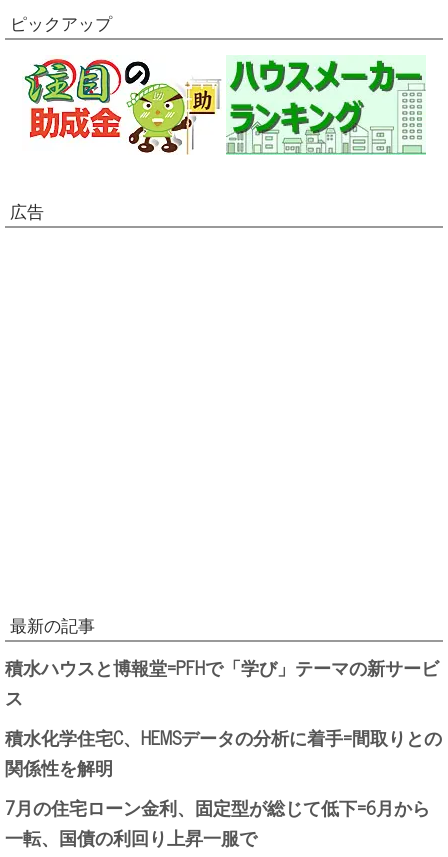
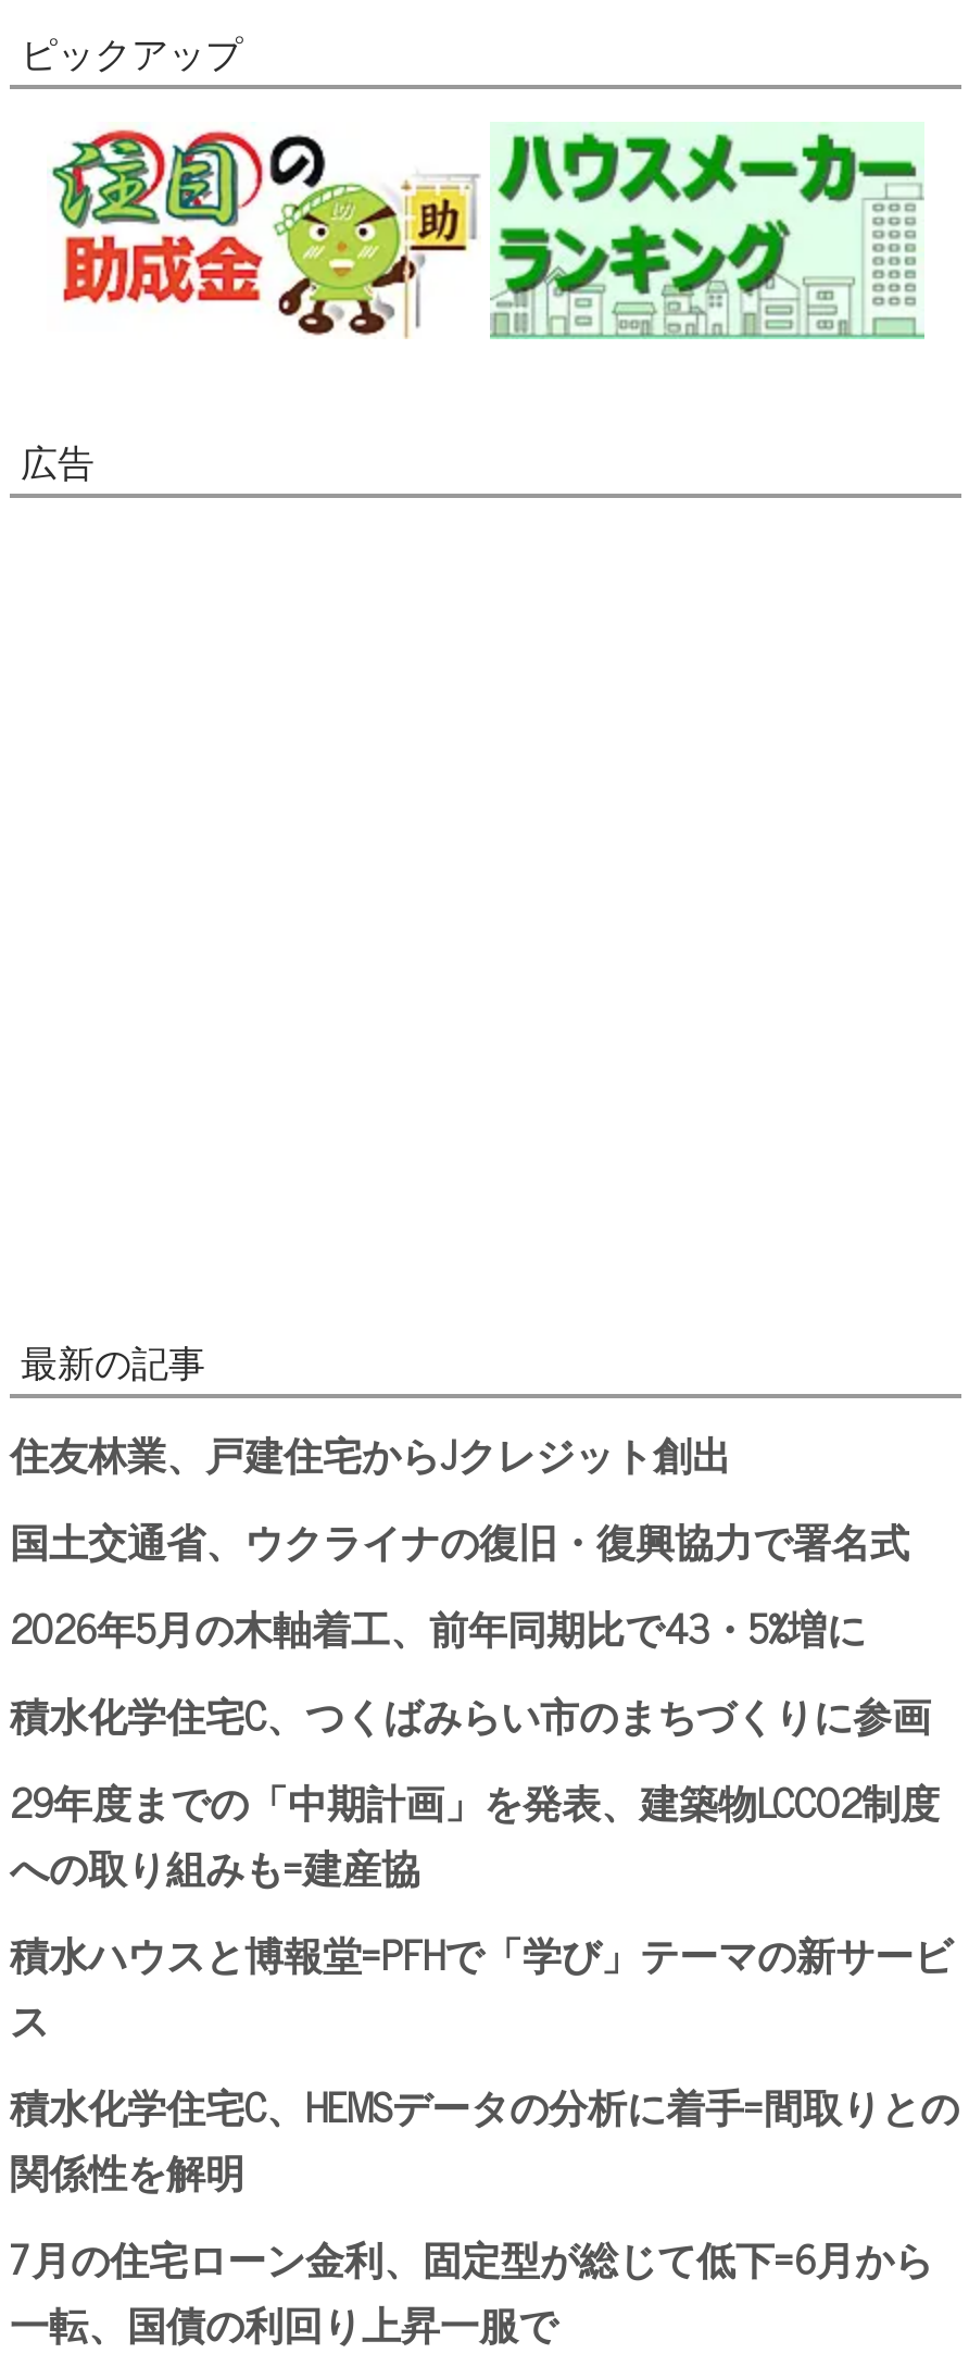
none -> [10,1420,940,1898] 住友林業、戸建住宅からJクレジット創出 | 国土交通省、ウクライナの復旧・復興協力で署名式 | 2026年5月の木軸着工、前年同期比で43・5%増に | 積水化学住宅C、つくばみらい市のまちづくりに参画 | 29年度までの「中期計画」を発表、建築物LCCO2制度 | への取り組みも=建産協

